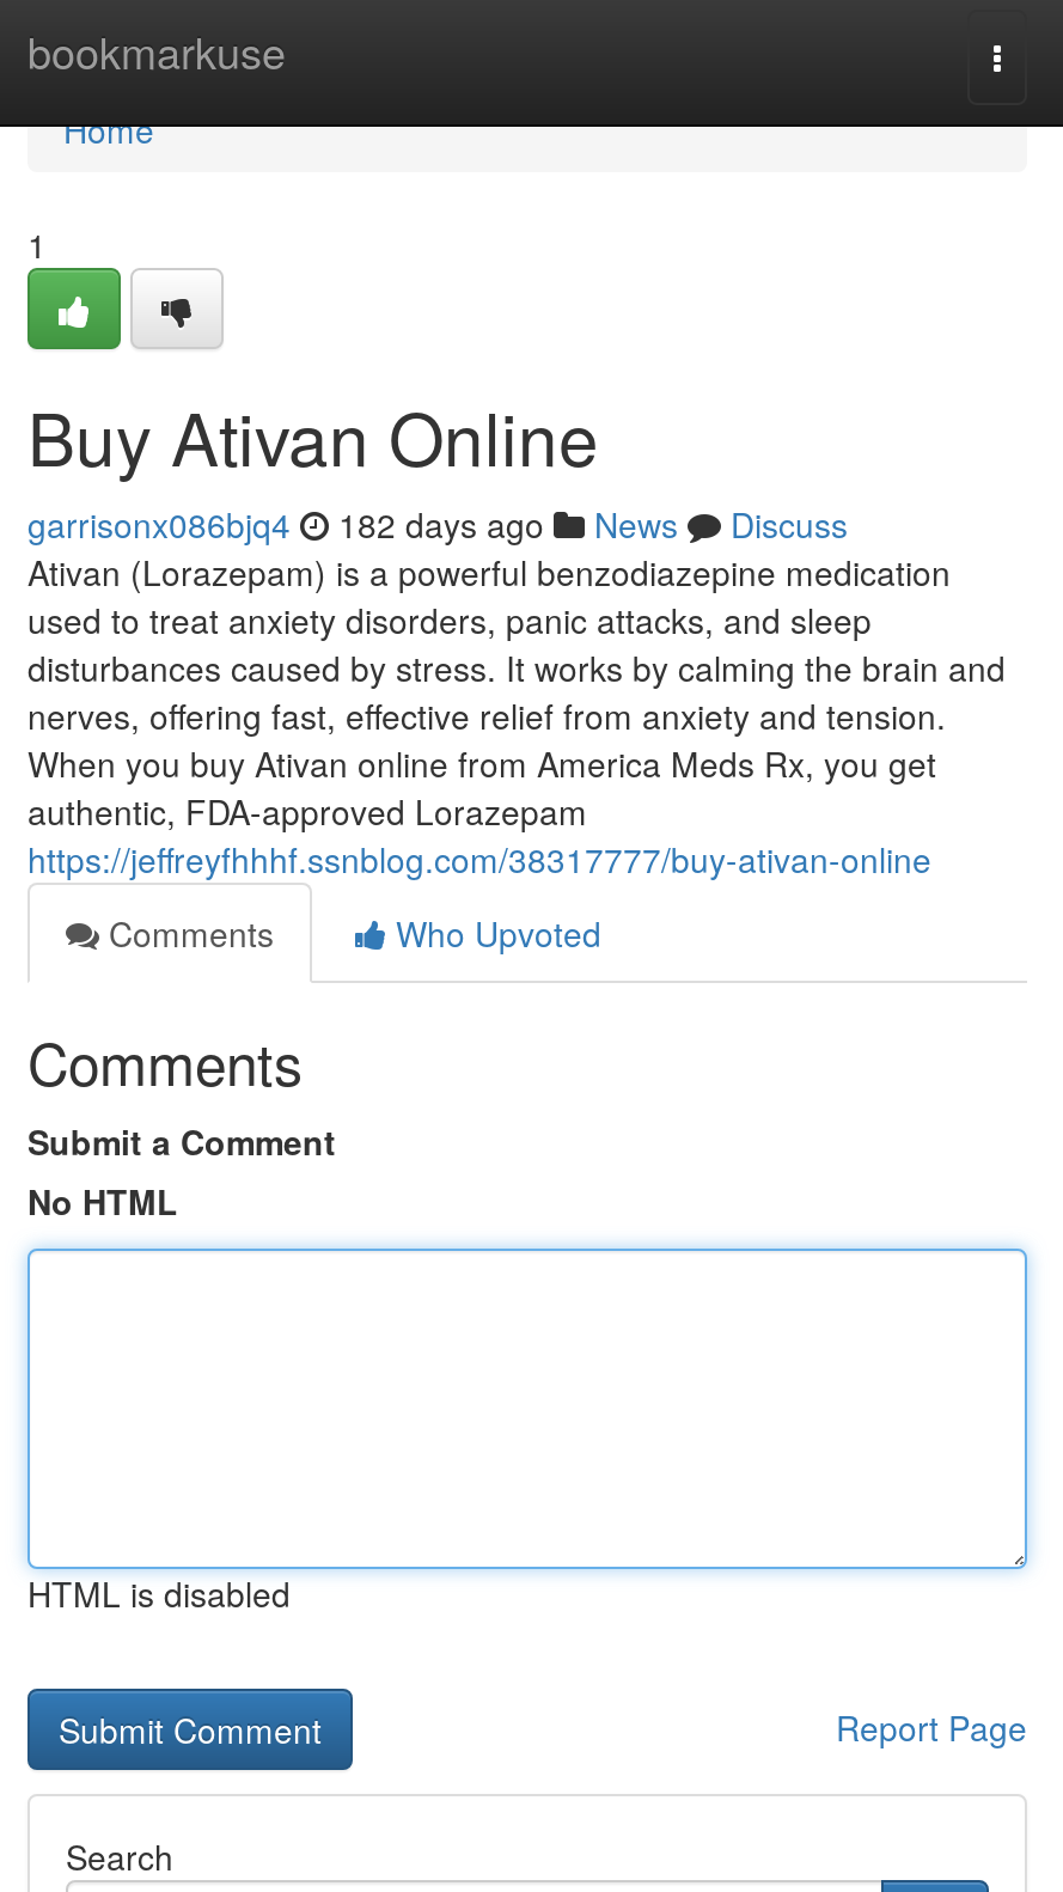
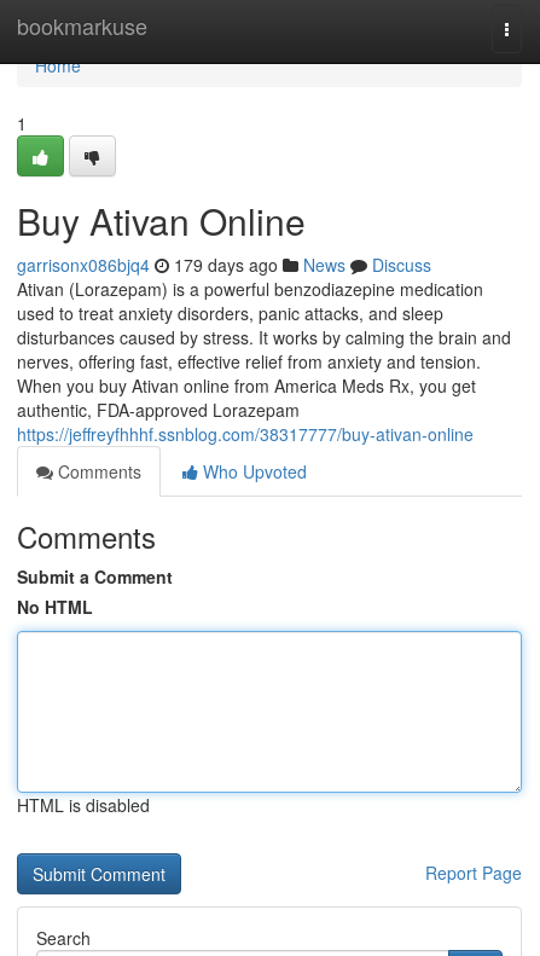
[28,500,848,548] garrisonx086bjq4 182 days ago News Discuss -> [17,253,431,277] garrisonx086bjq4 179 days ago News Discuss

